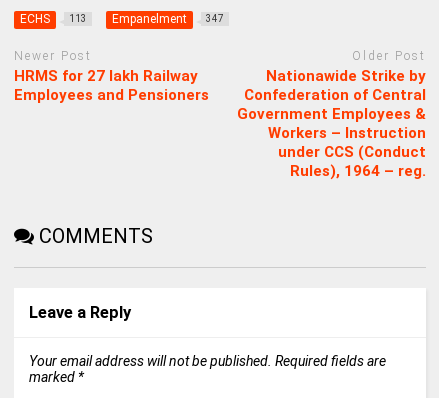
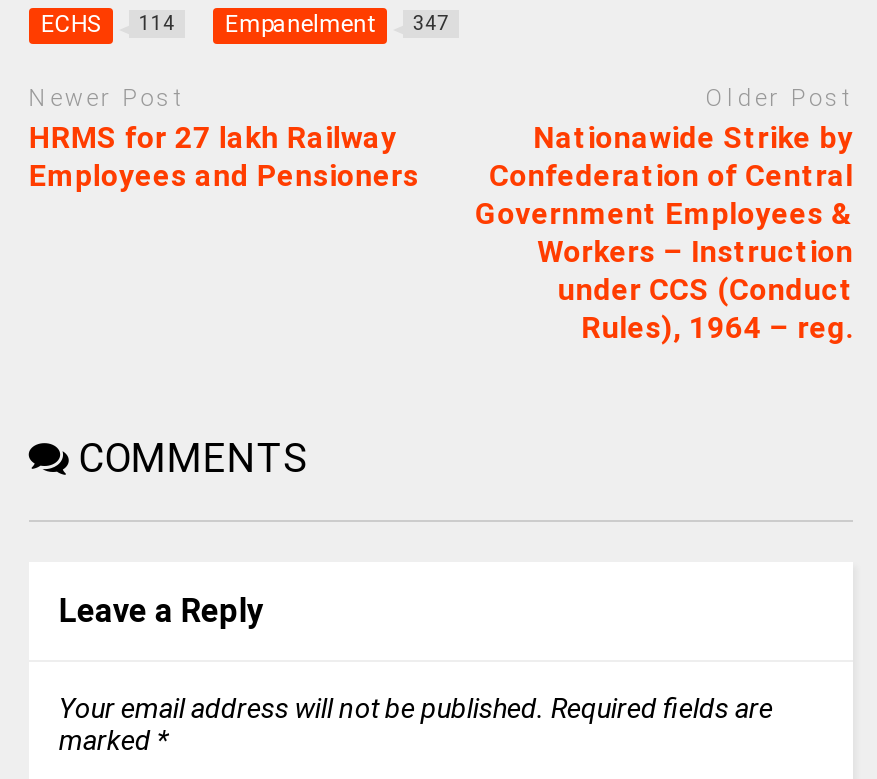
[20,12,87,26] ECHS 113 -> [41,9,175,37] ECHS 114

